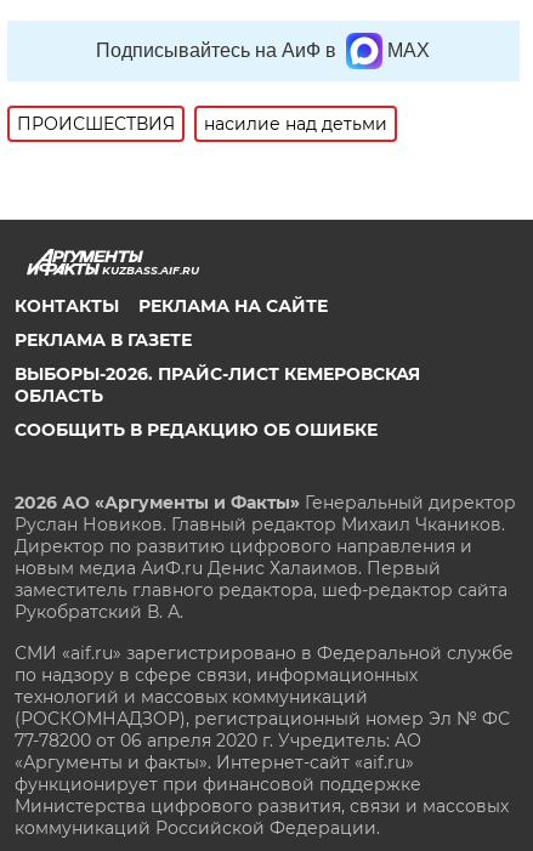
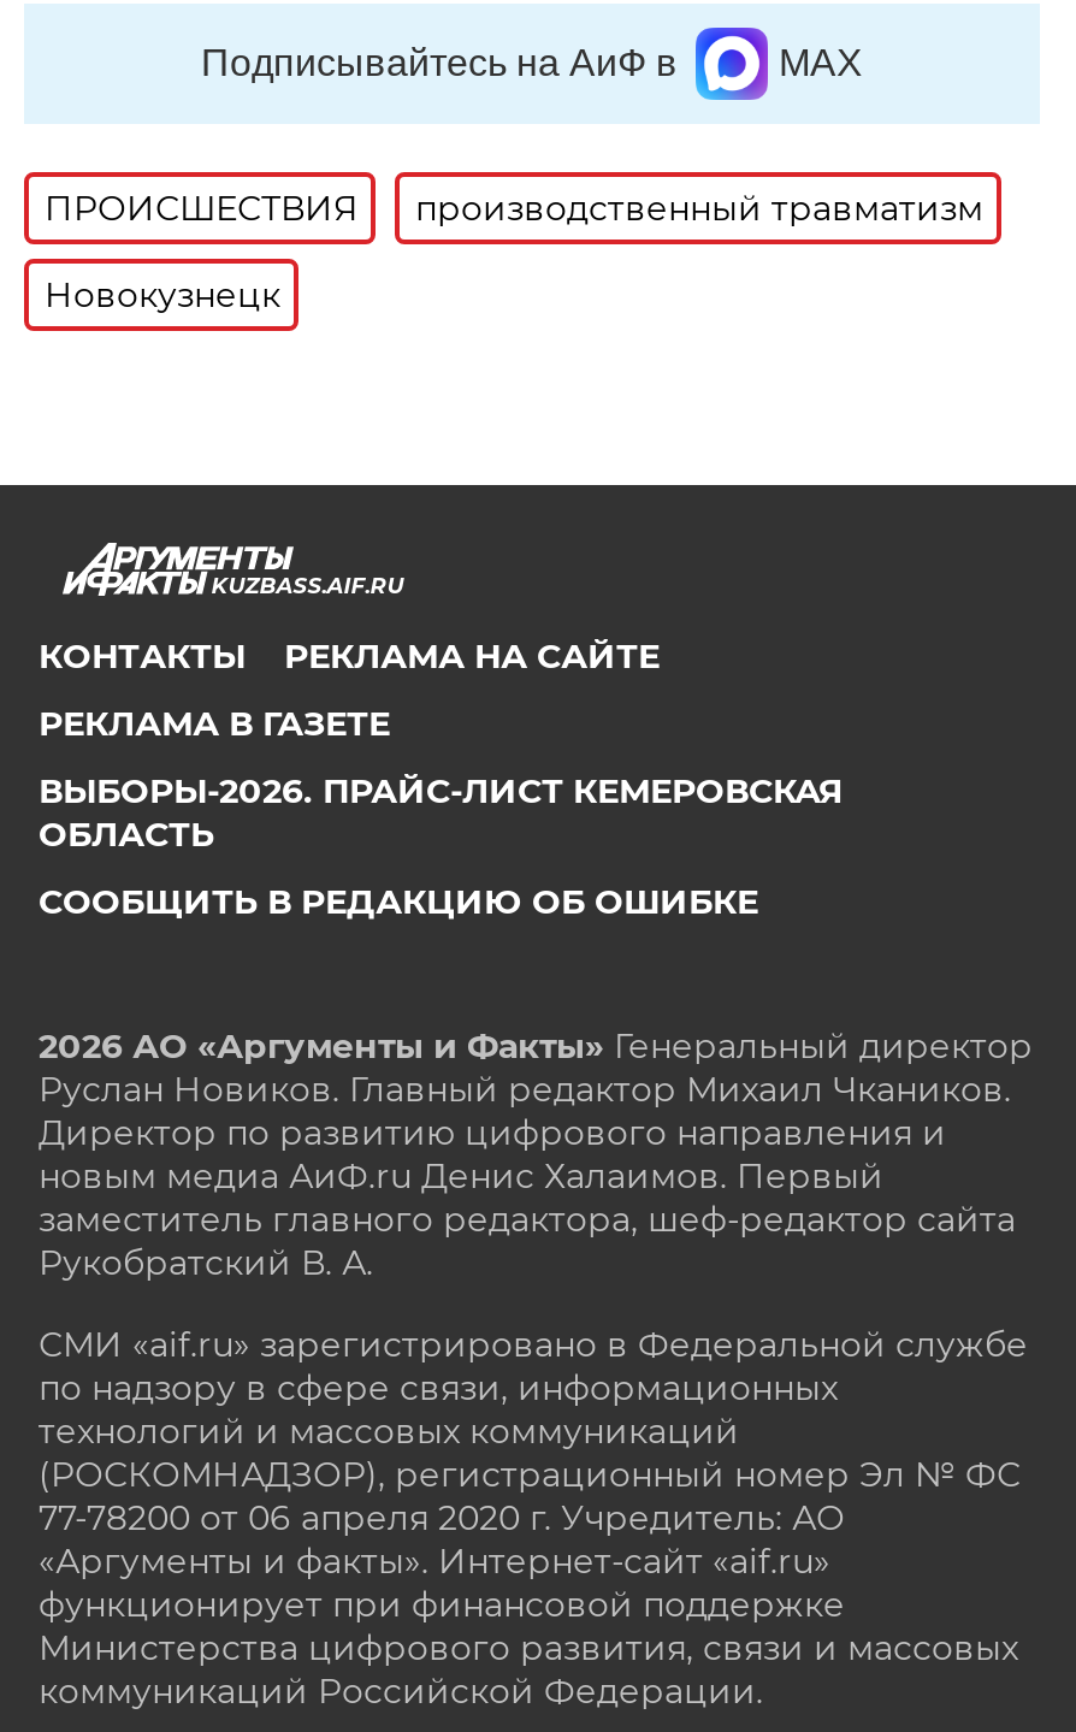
[204,113,388,135] насилие над детьми -> [44,186,983,316] производственный травматизм | Новокузнецк

